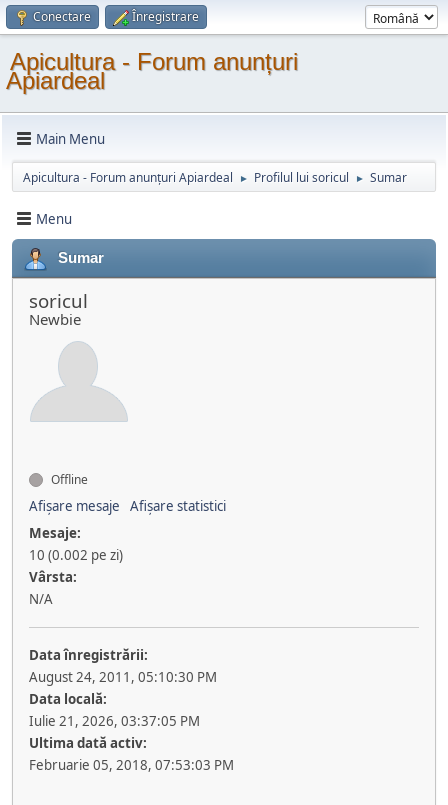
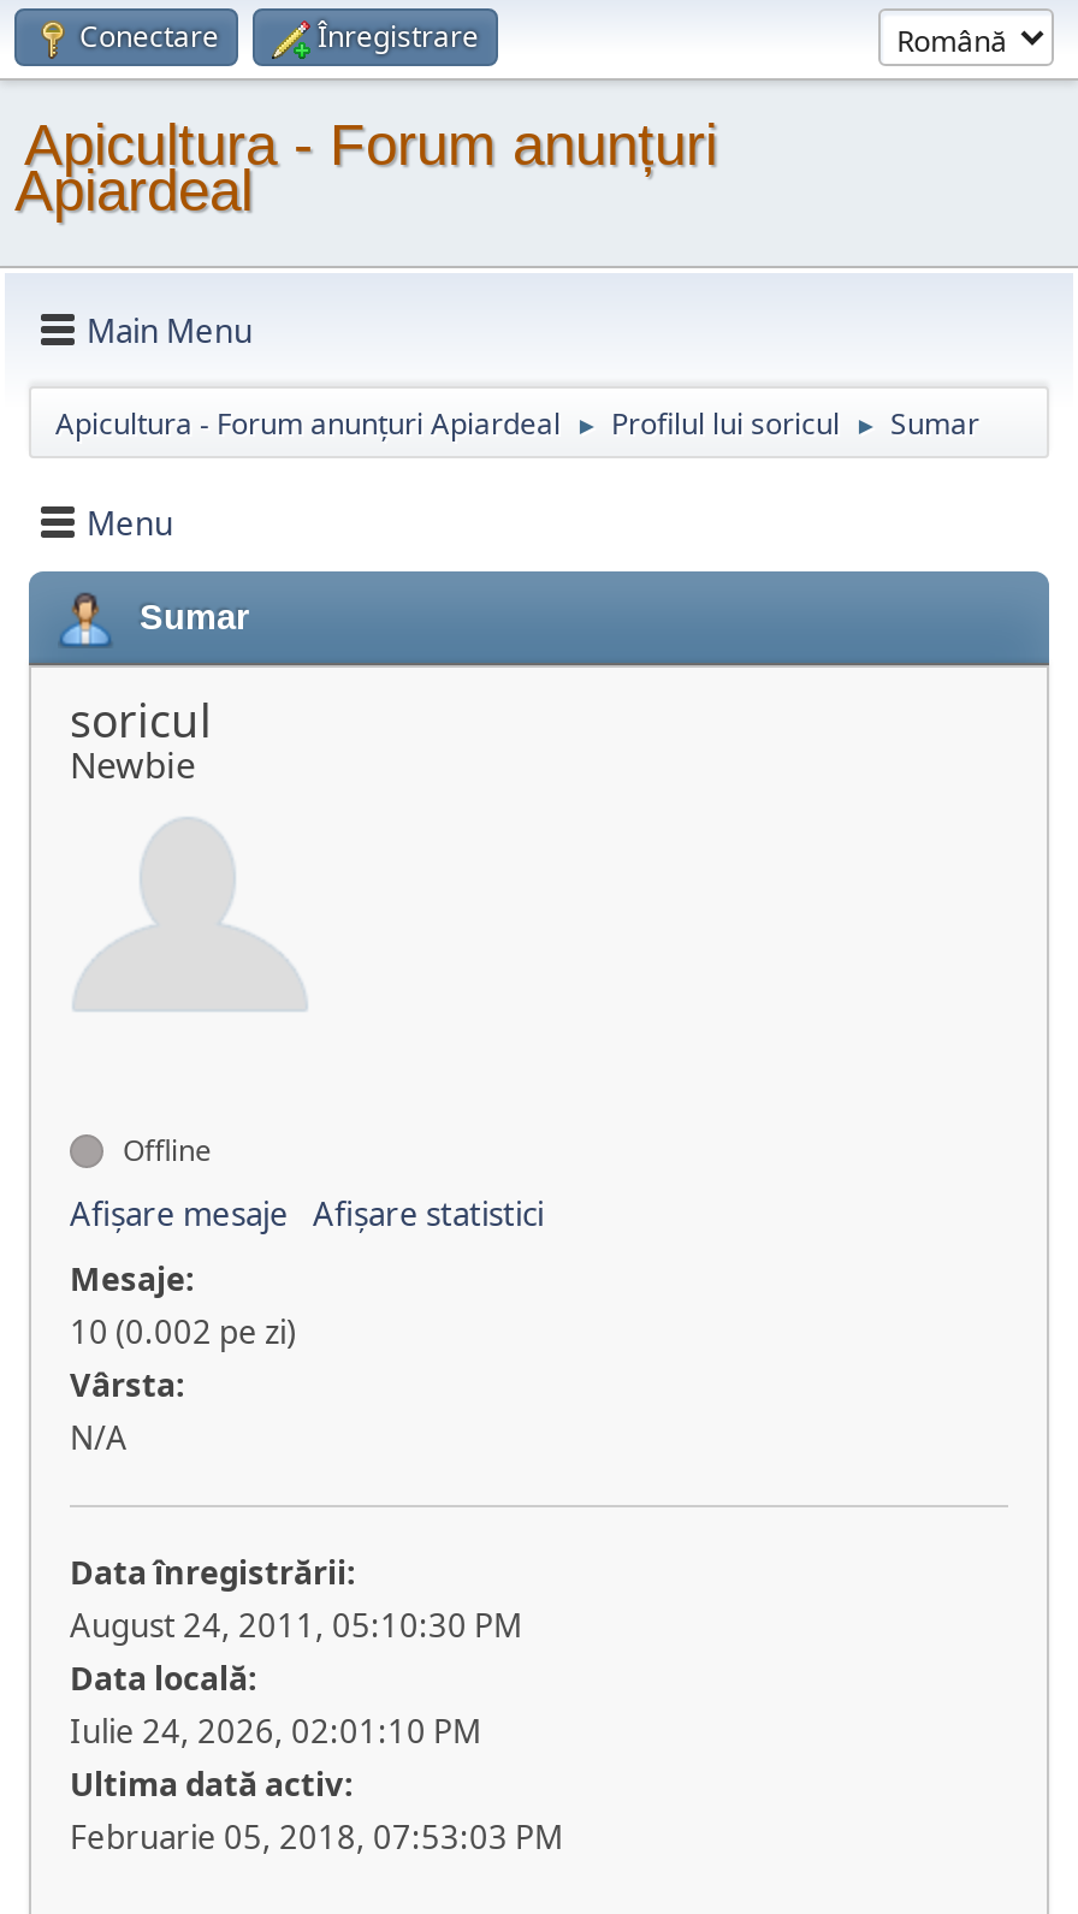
[29,712,200,730] Iulie 21, 2026, 03:37:05 PM -> [70,1709,481,1753] Iulie 24, 2026, 02:01:10 PM

